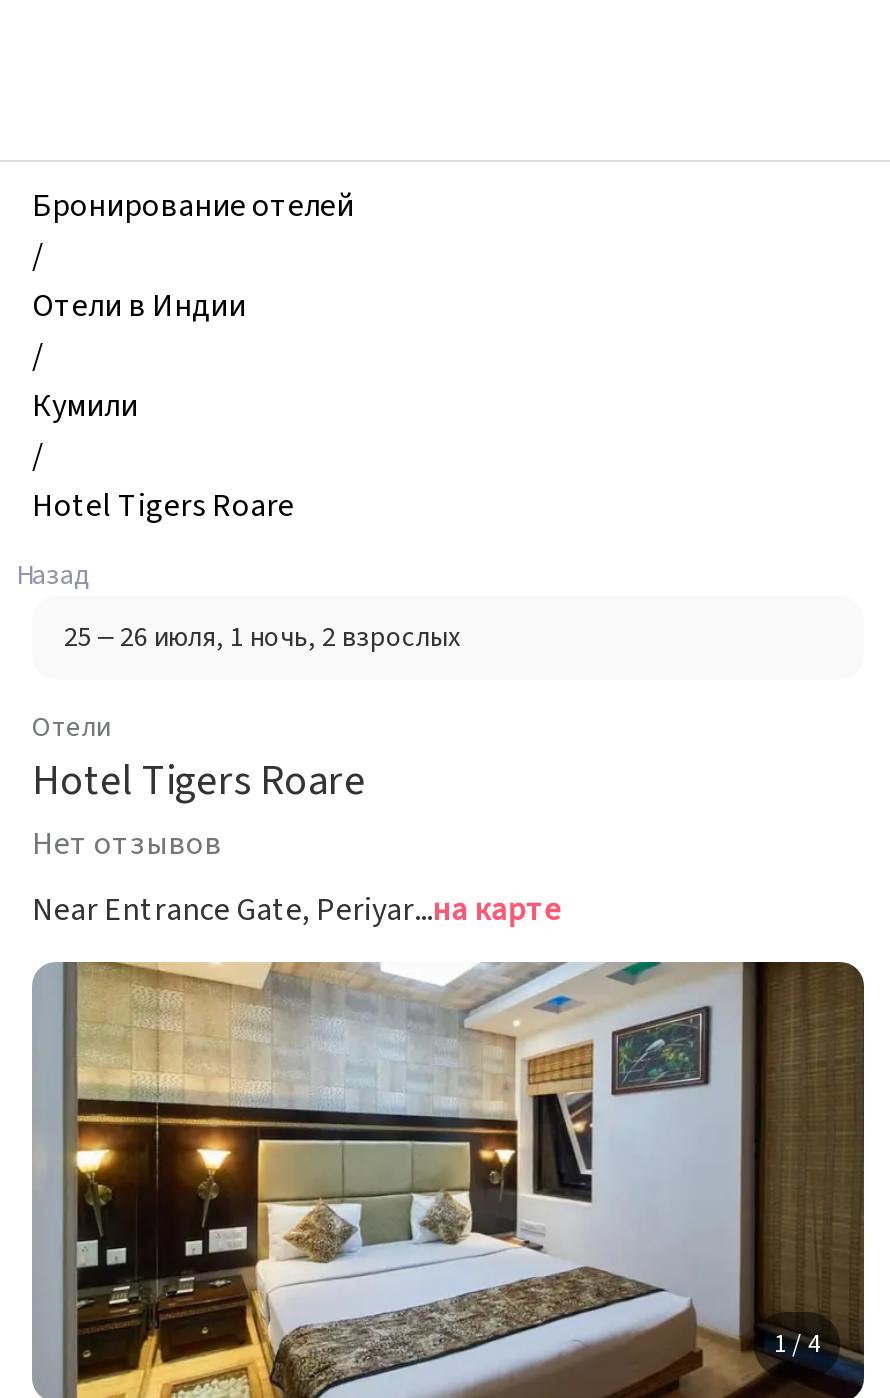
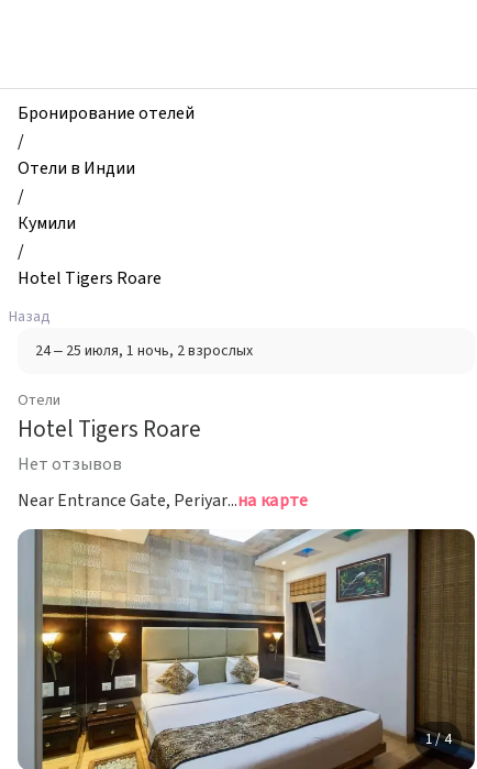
[64,618,460,658] 25 – 26 июля, 1 ночь, 2 взрослых -> [35,340,253,362] 24 – 25 июля, 1 ночь, 2 взрослых

